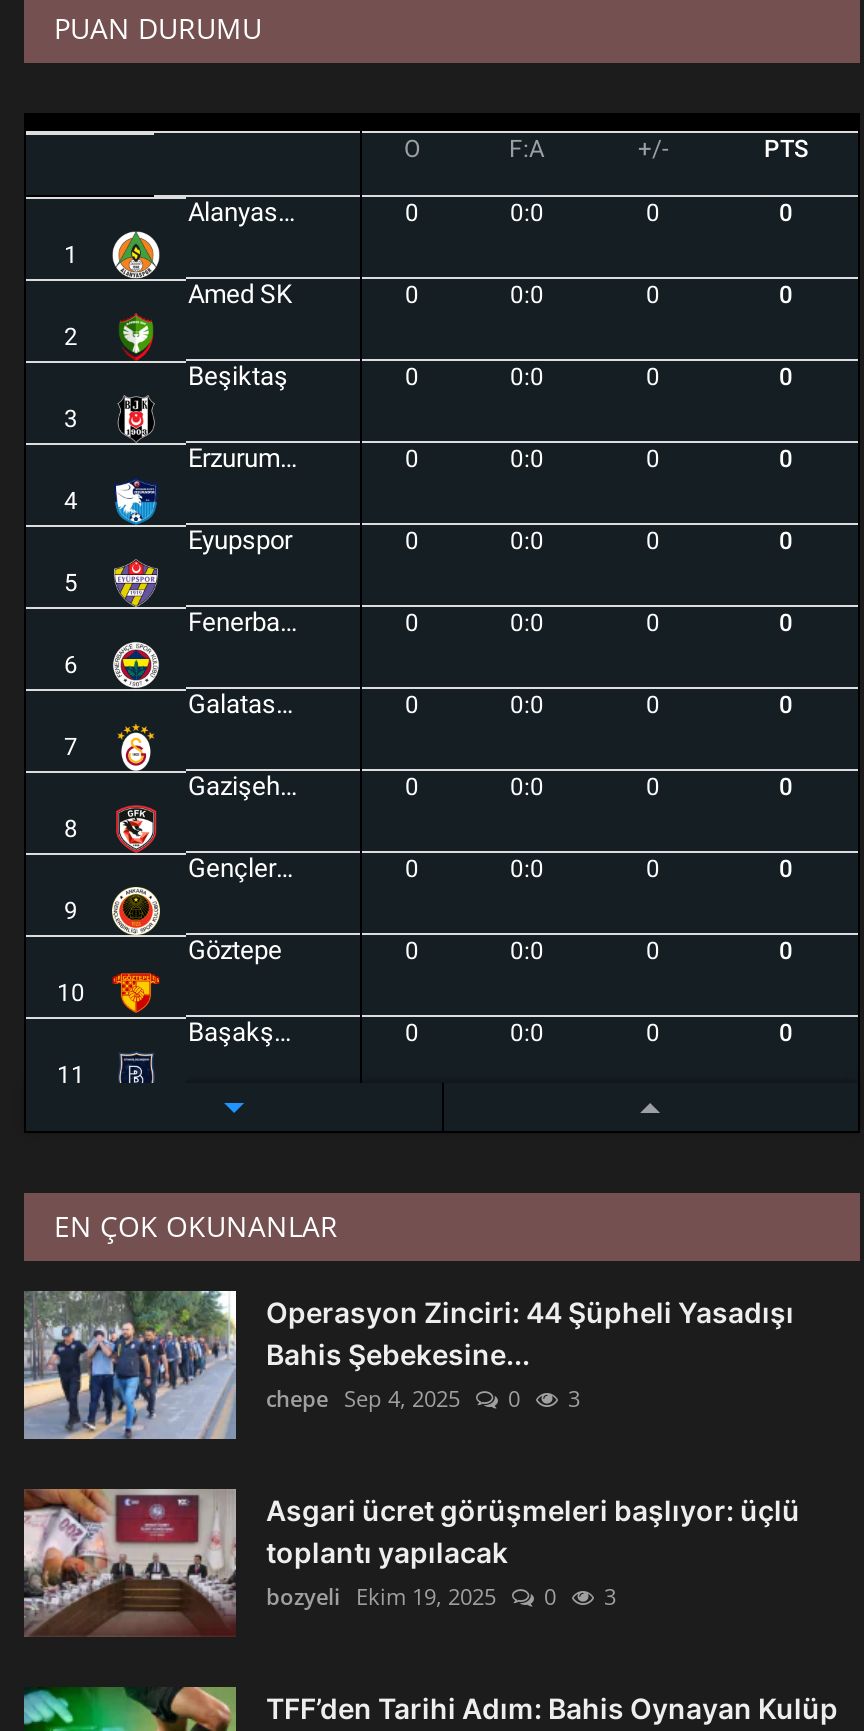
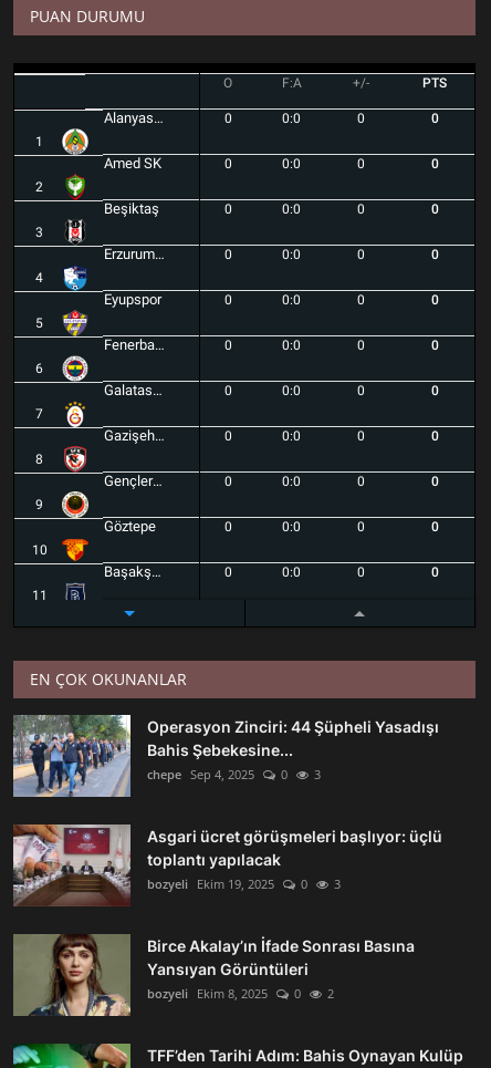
none -> [13,933,415,1017] [image] | Birce Akalay’ın İfade Sonrası Basına | Yansıyan Görüntüleri | bozyeli Ekim 8, 2025 | 0 | 2

